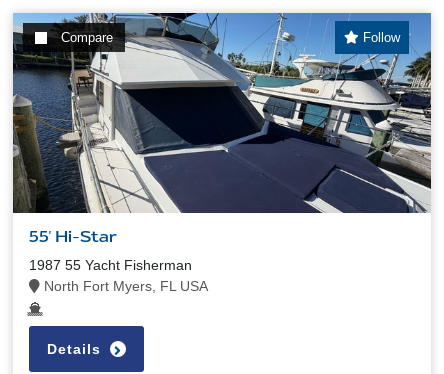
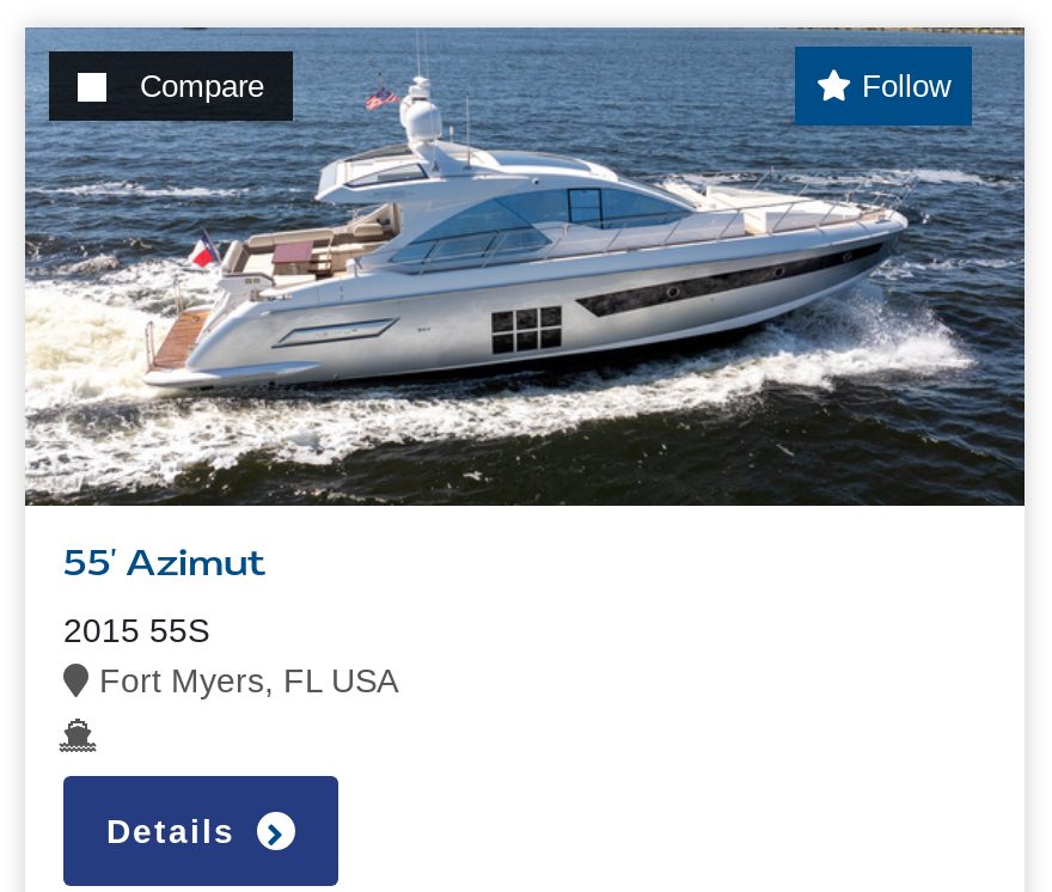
[12,12,432,247] [image] | 55' Hi-Star -> [23,25,1027,587] [image] | 55' Azimut
[29,257,208,294] 1987 55 Yacht Fisherman | North Fort Myers, FL USA -> [63,611,398,699] 2015 55S | Fort Myers, FL USA

